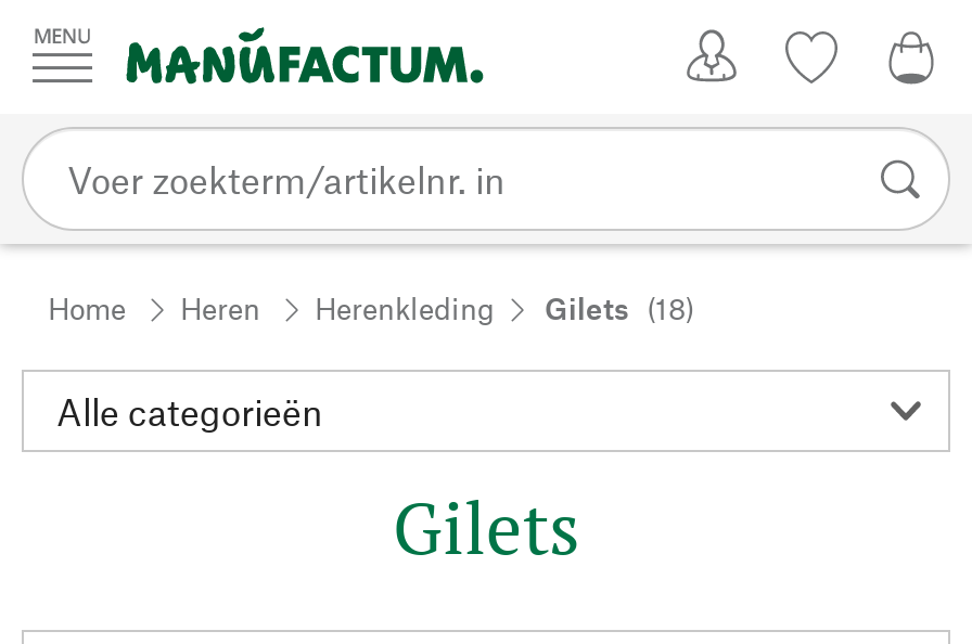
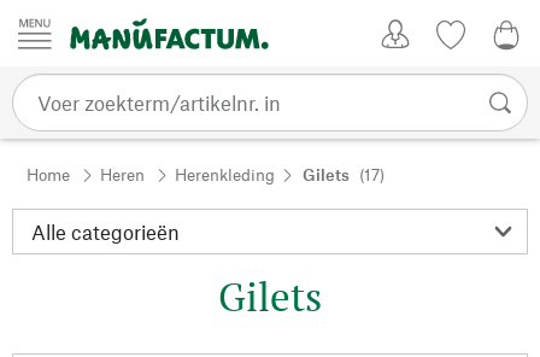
[48,289,694,326] Home Heren Herenkleding Gilets (18) -> [27,164,385,185] Home Heren Herenkleding Gilets (17)

